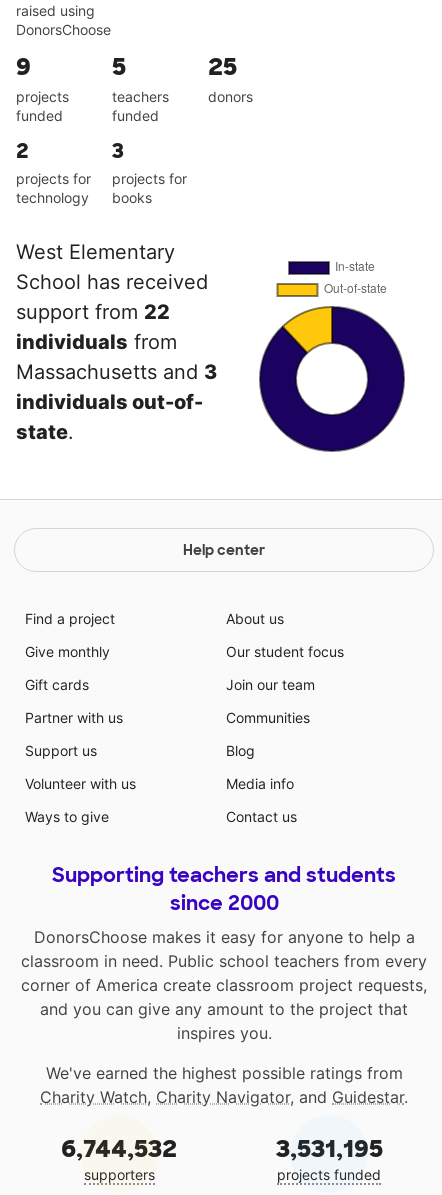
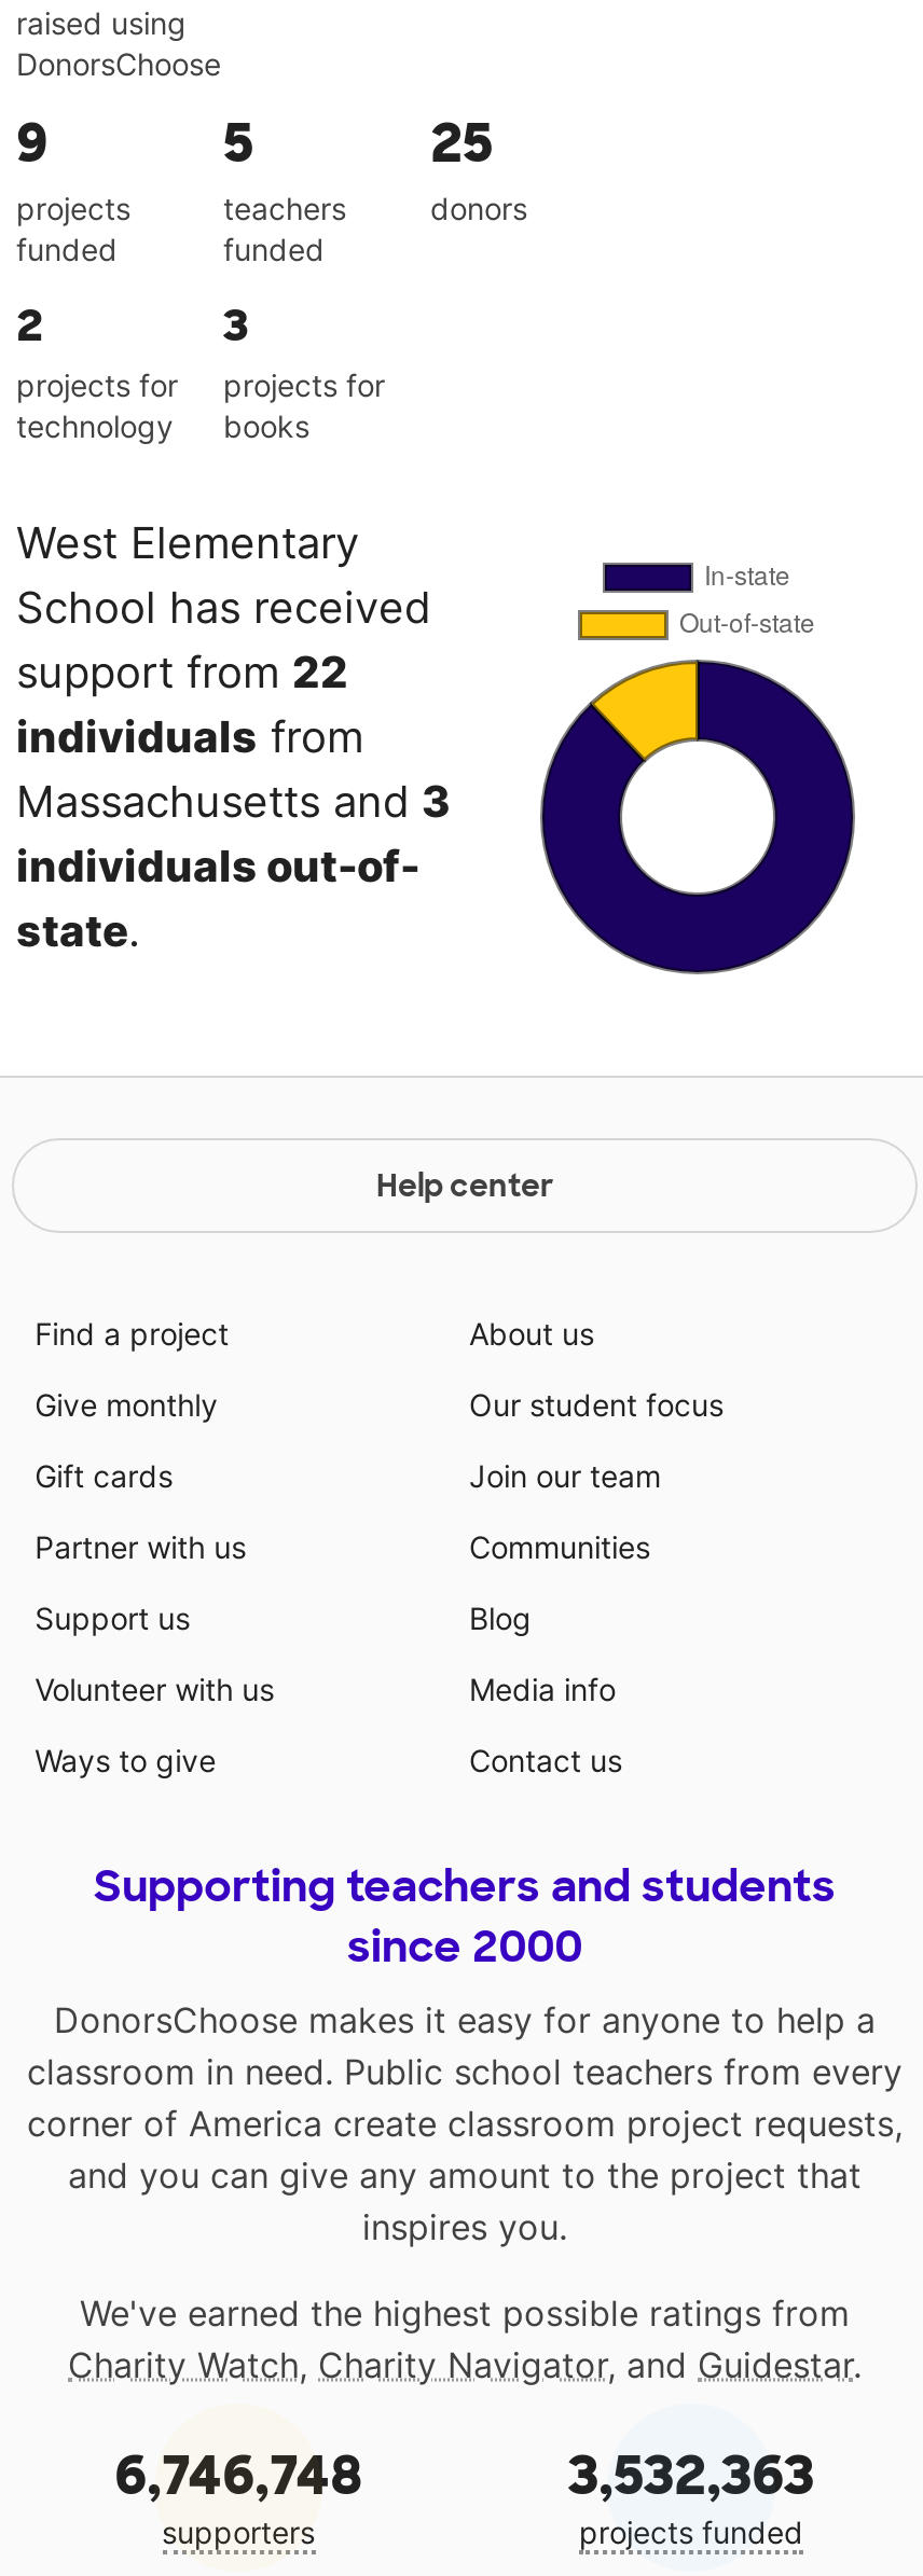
[61,1133,177,1164] 6,744,532 -> [114,2442,362,2509] 6,746,748
[275,1133,382,1164] 3,531,195 -> [568,2442,814,2509] 3,532,363

